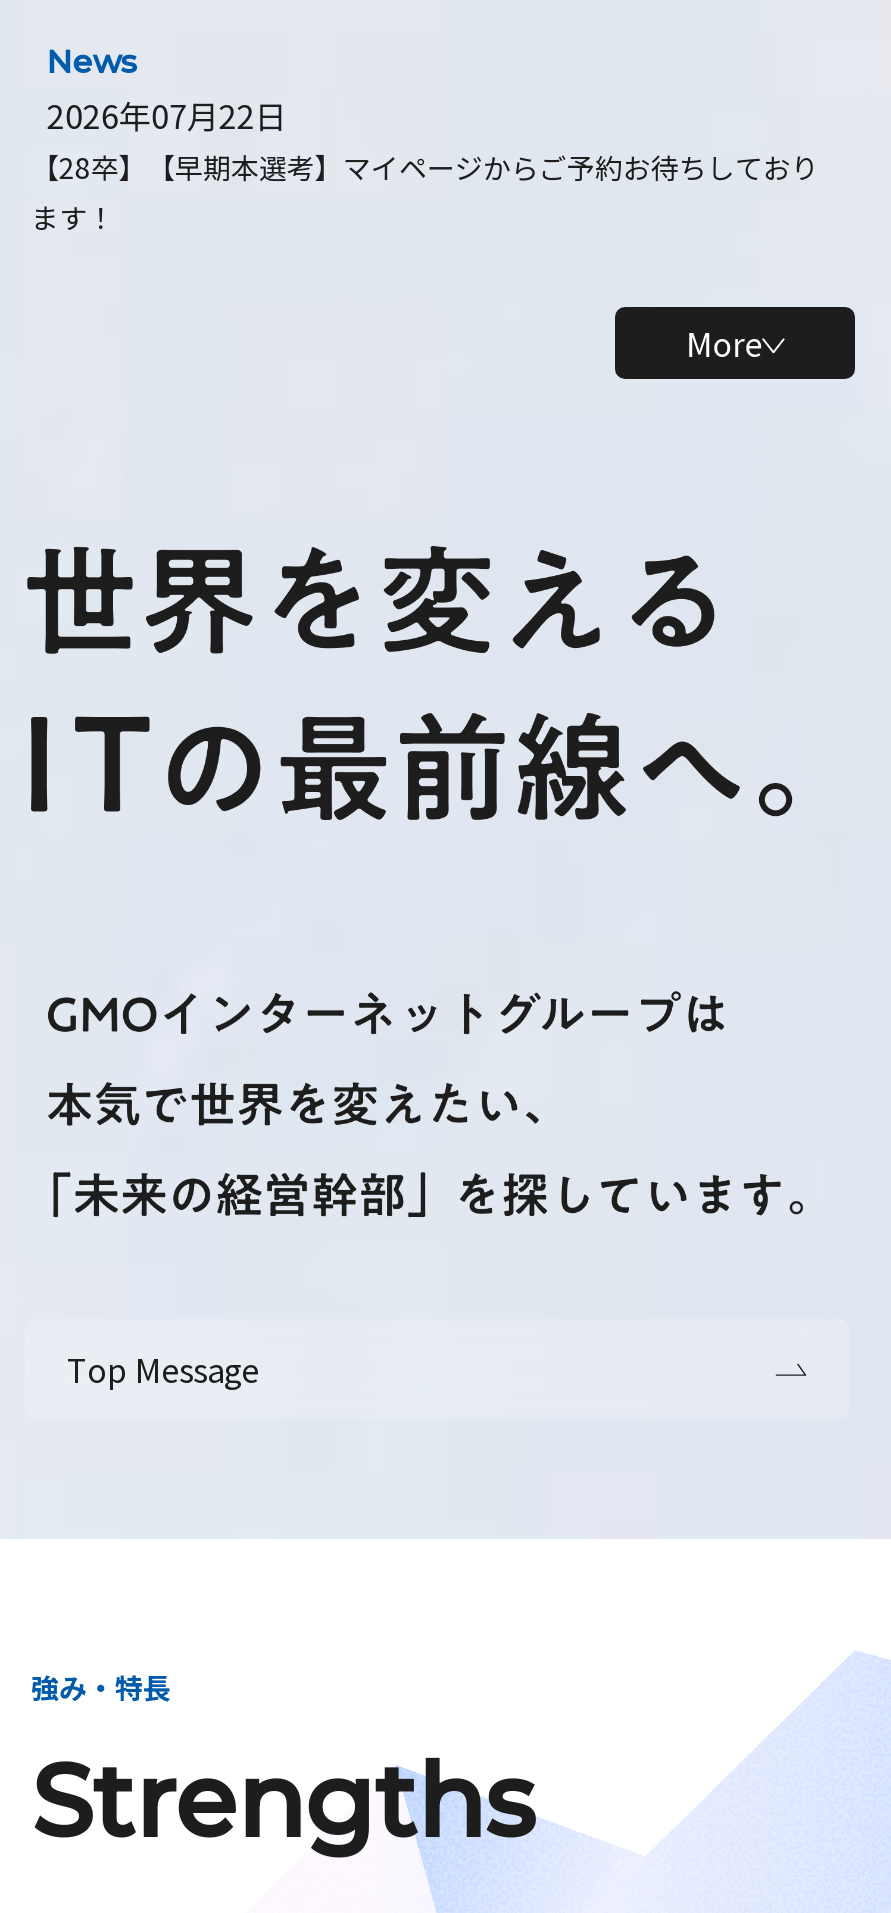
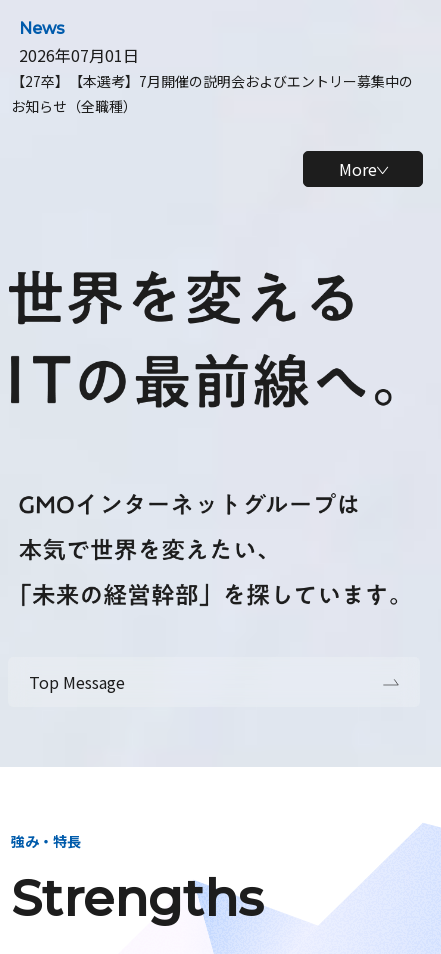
[31,91,819,237] 2026年07月22日 | 【28卒】【早期本選考】マイページからご予約お待ちしており | ます！ -> [11,43,413,116] 2026年07月01日 | 【27卒】【本選考】7月開催の説明会およびエントリー募集中の | お知らせ（全職種）

